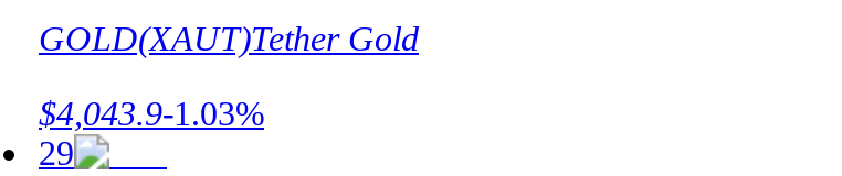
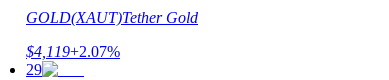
[39,94,264,131] $4,043.9-1.03% -> [26,42,120,59] $4,119+2.07%

